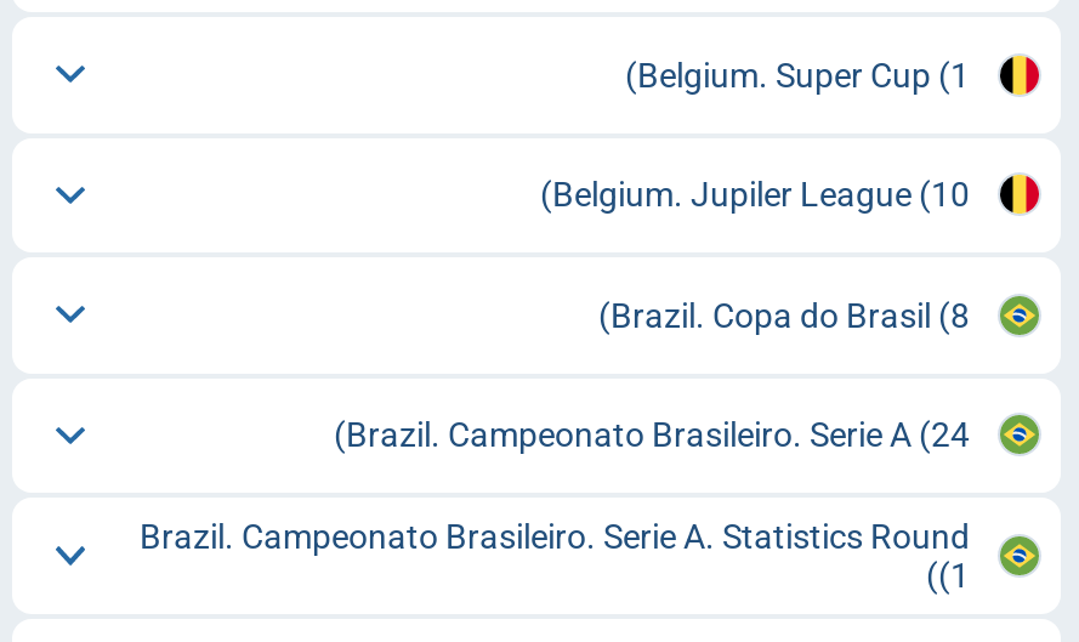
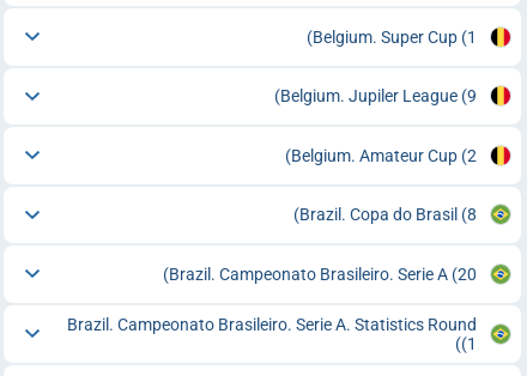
[552,175,970,214] Belgium. Jupiler League (10) -> [280,86,476,165] Belgium. Jupiler League (9) | Belgium. Amateur Cup (2)
[346,416,970,454] Brazil. Campeonato Brasileiro. Serie A (24) -> [168,264,476,284] Brazil. Campeonato Brasileiro. Serie A (20)

